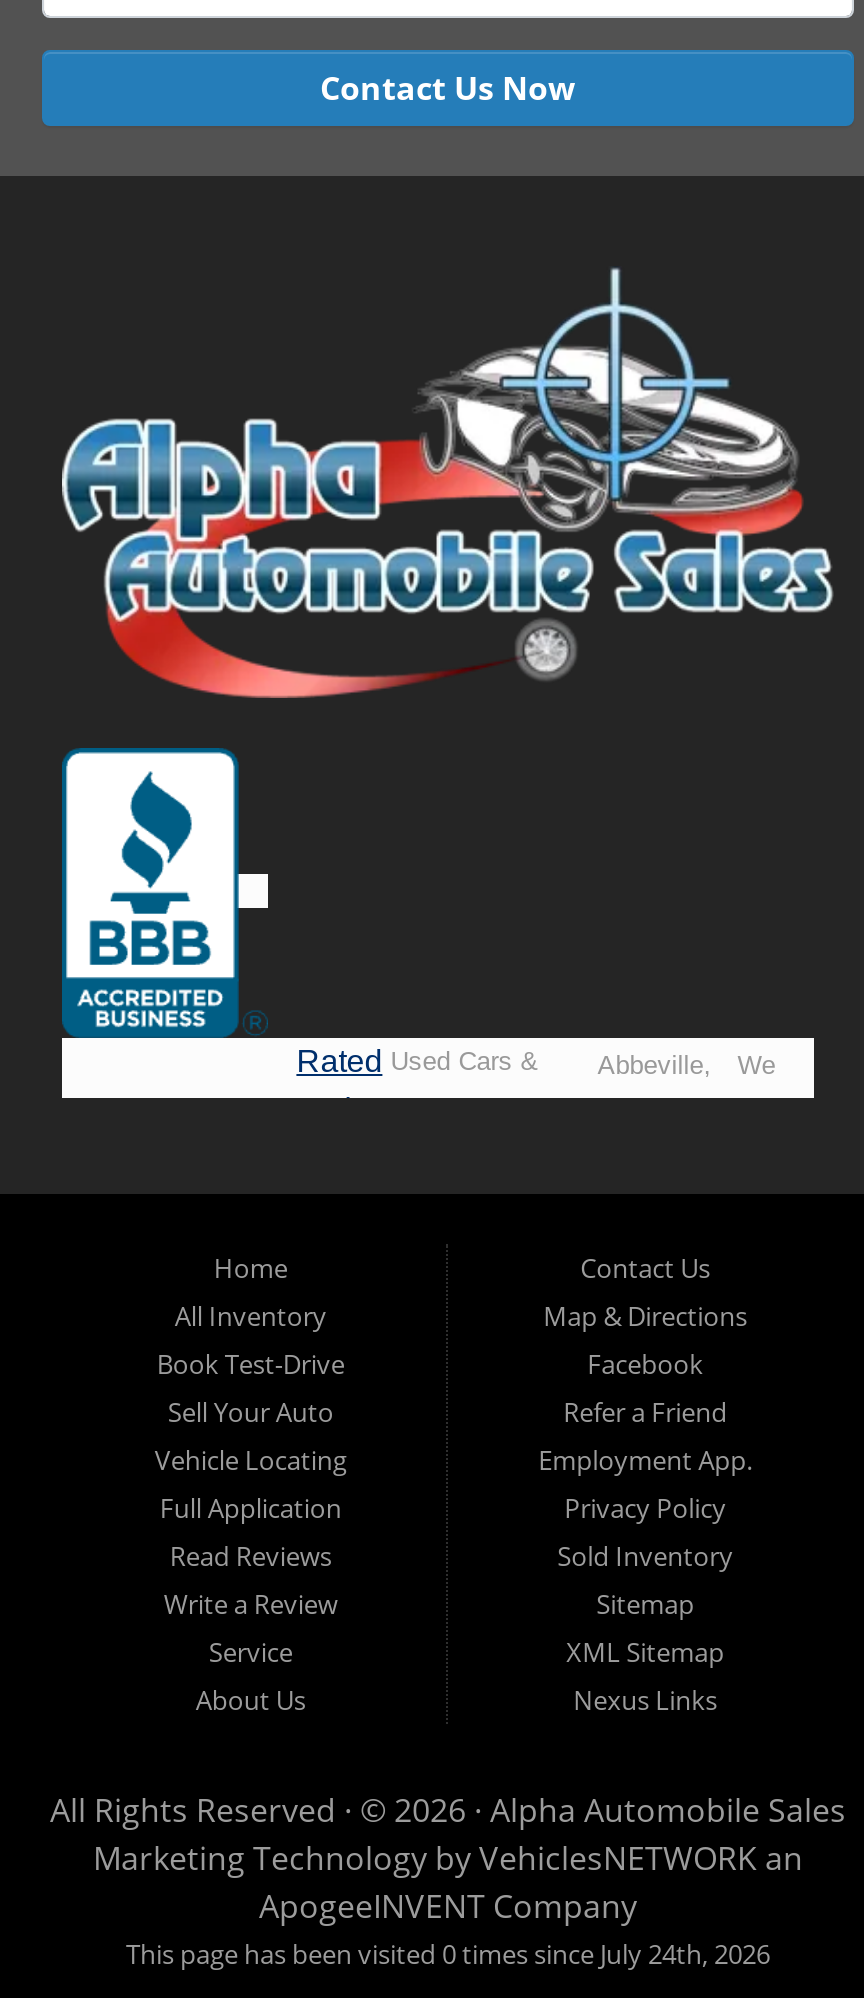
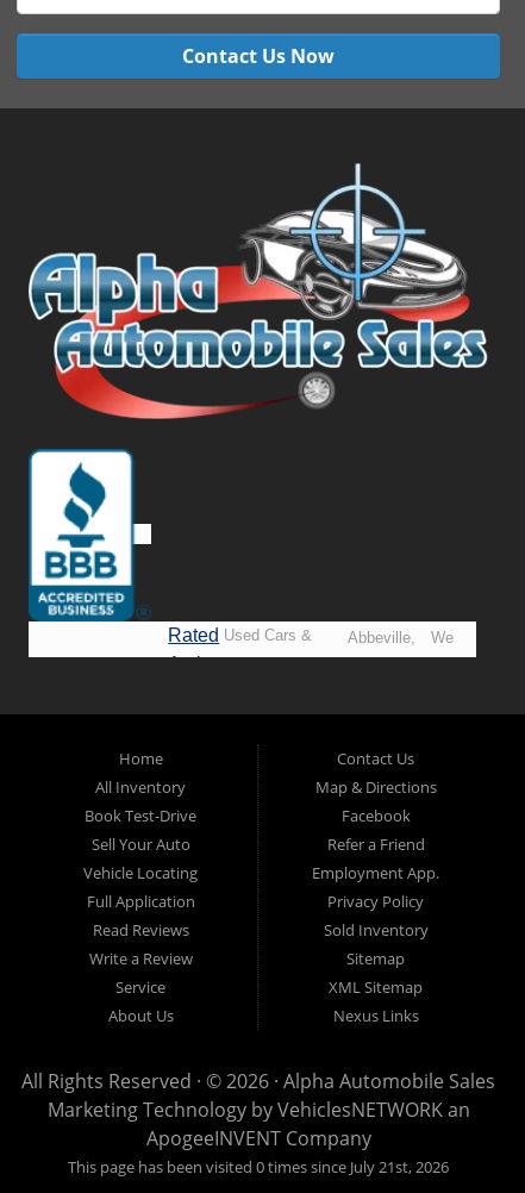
[126,1936,770,1972] This page has been visited 0 times since July 24th, 2026 -> [68,1156,449,1178] This page has been visited 0 times since July 21st, 2026

